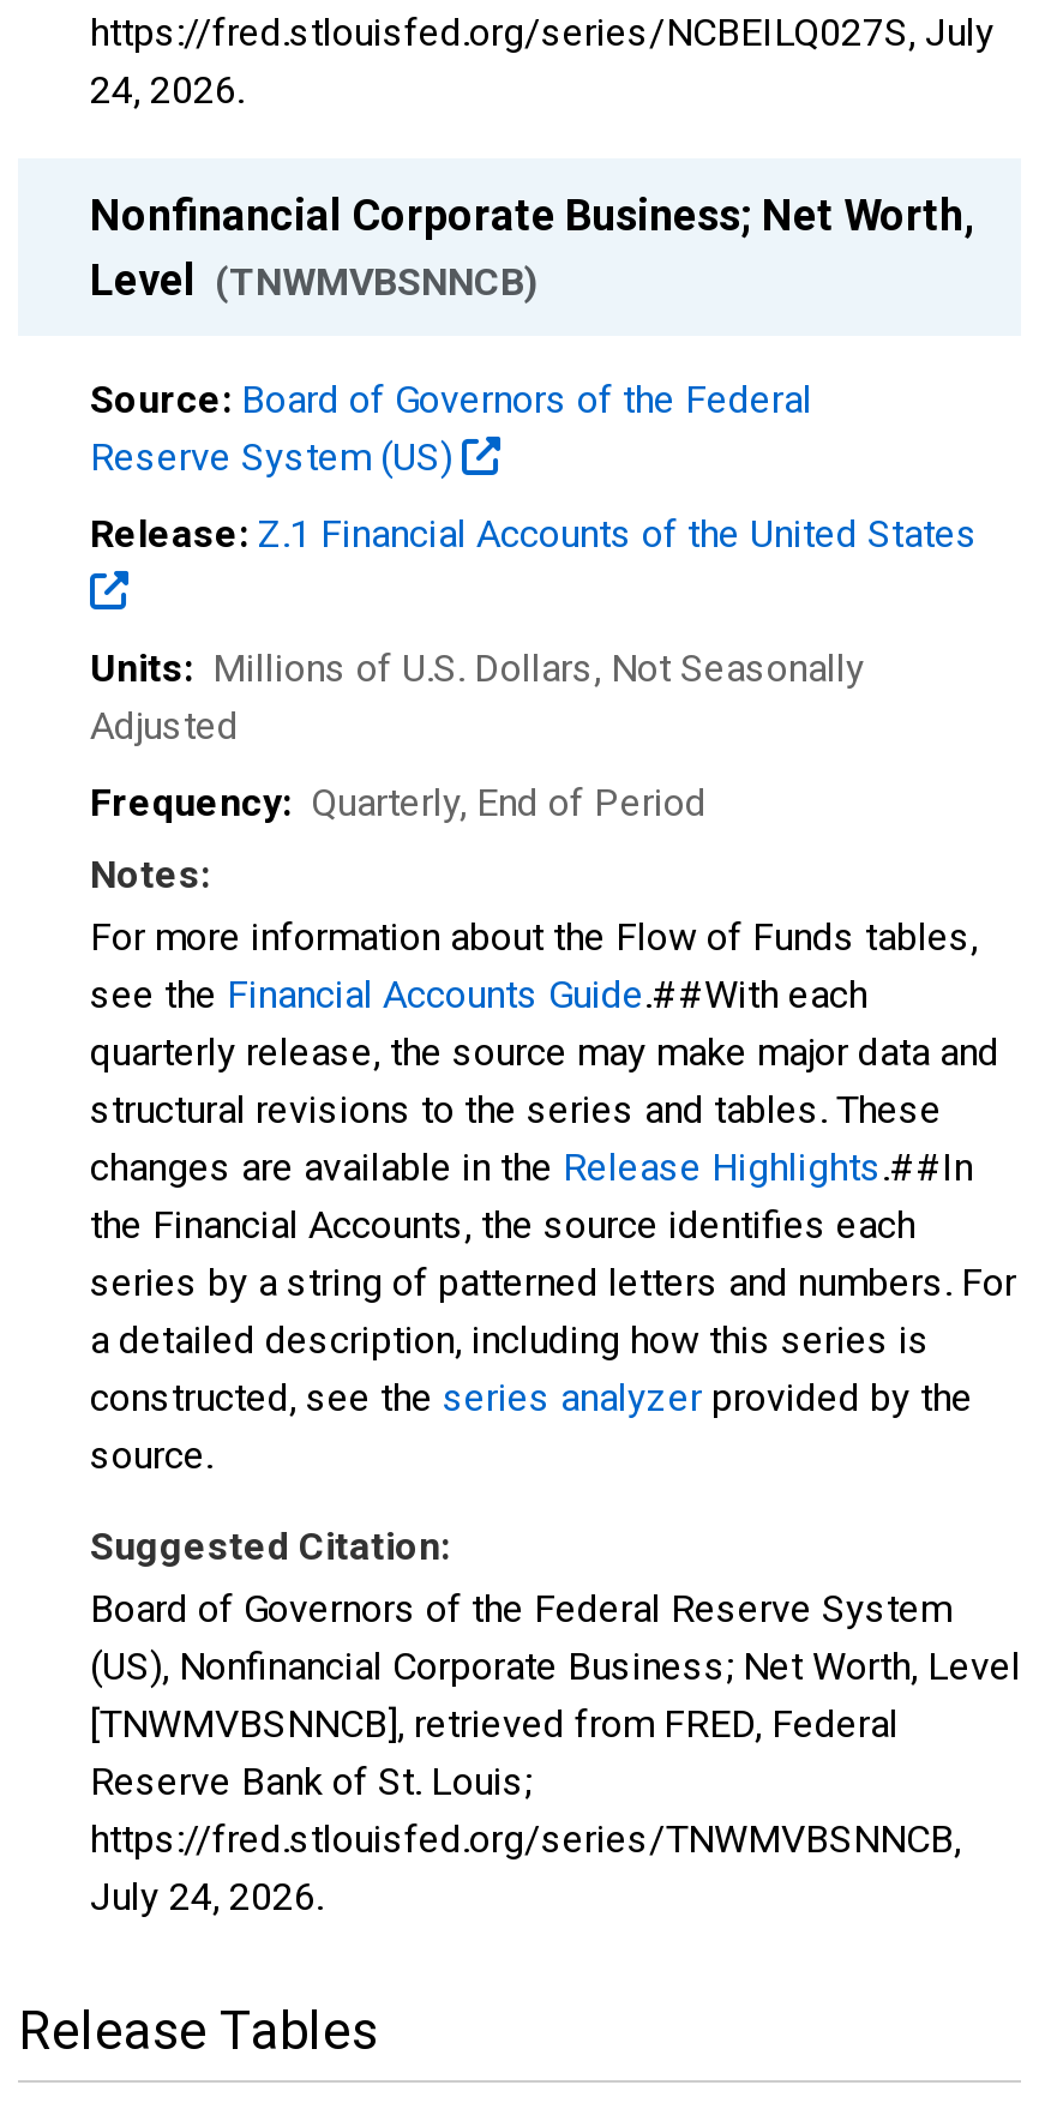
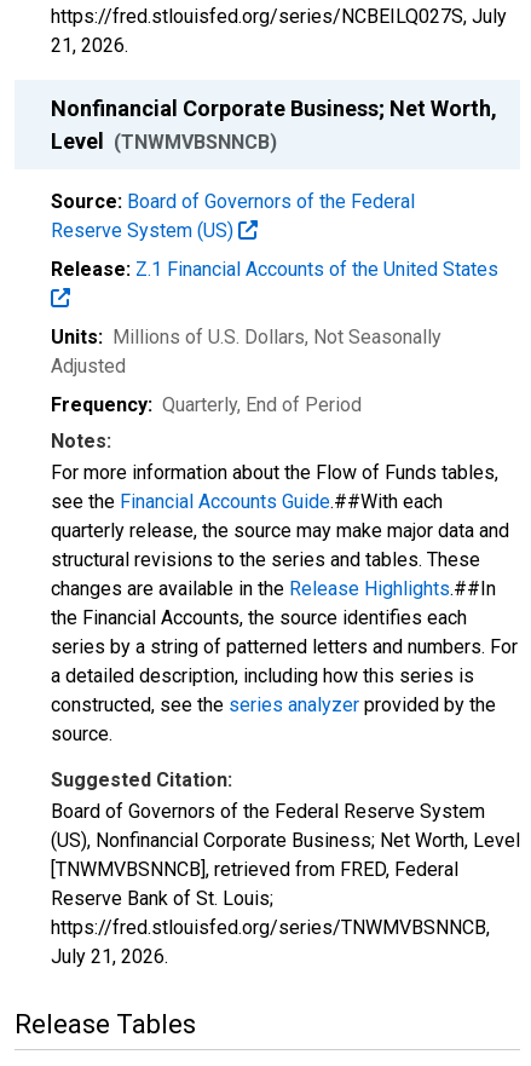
[90,67,244,113] 24, 2026. -> [51,34,128,57] 21, 2026.
[90,1874,323,1919] July 24, 2026. -> [51,945,168,968] July 21, 2026.

